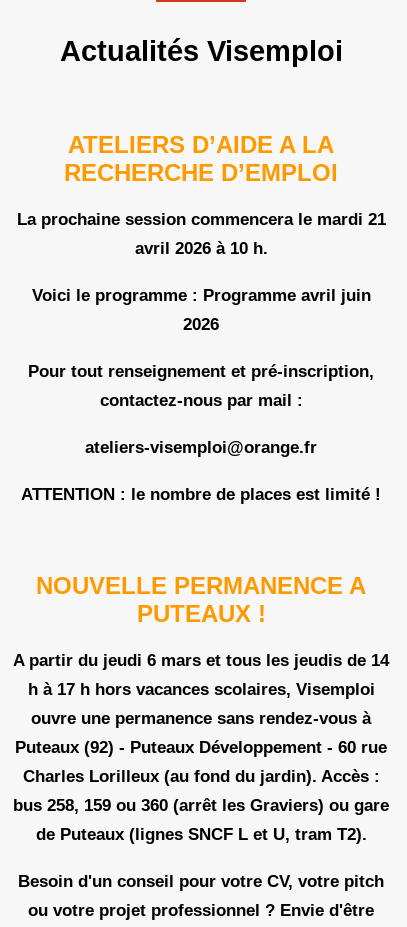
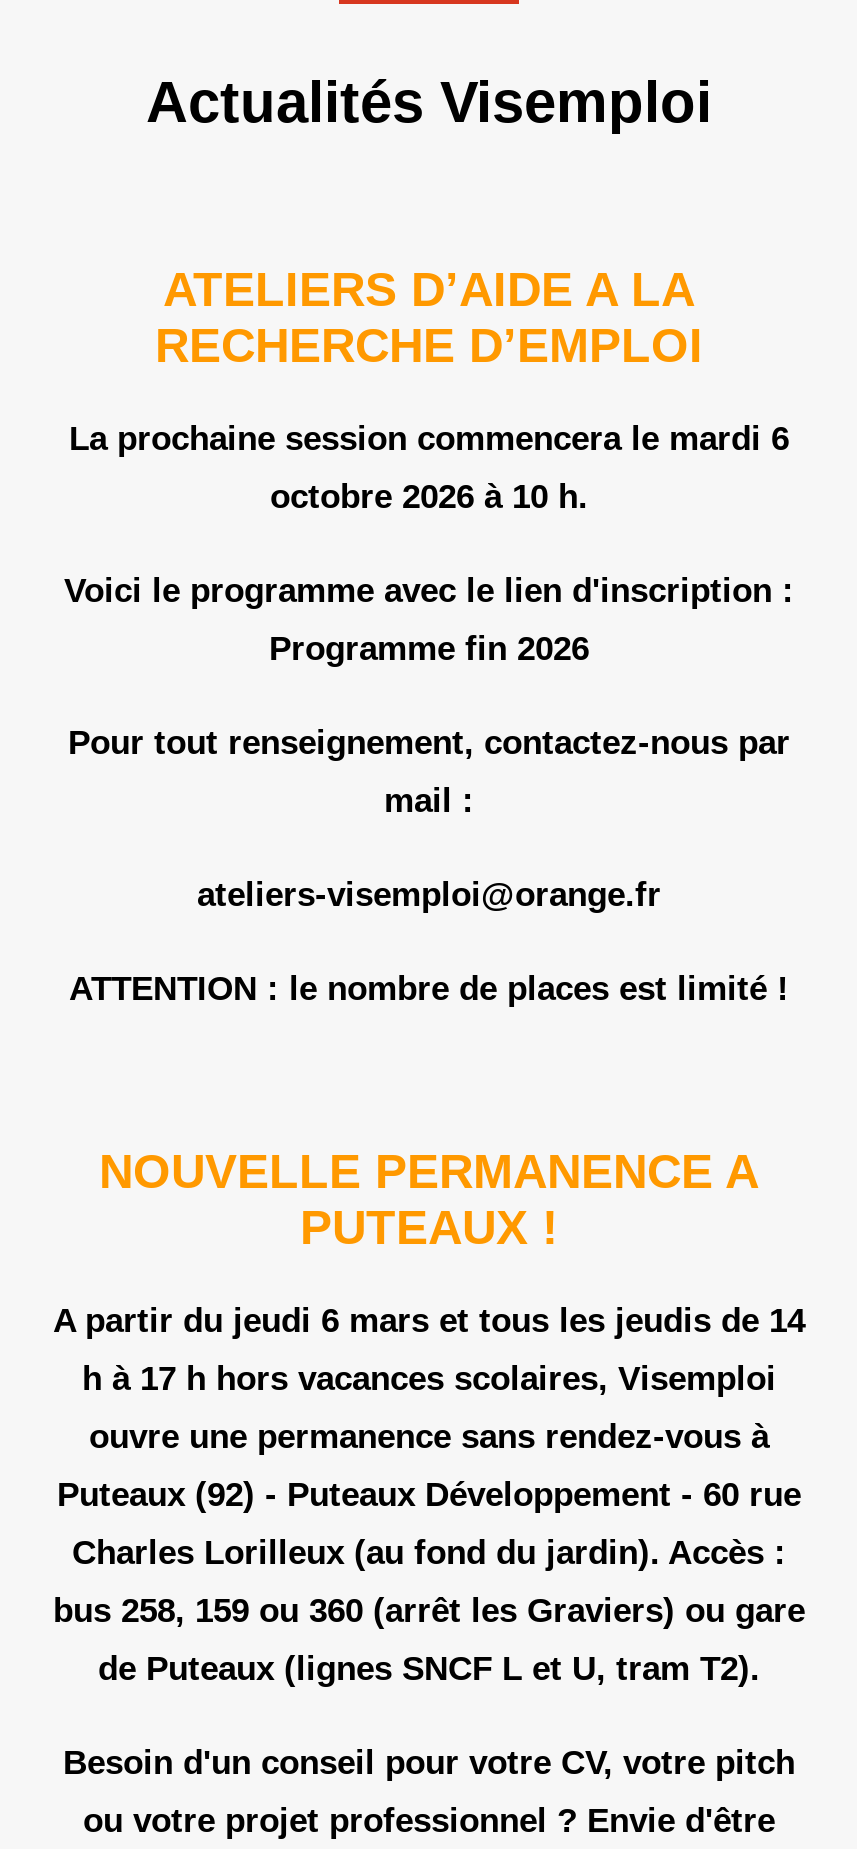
[16,210,385,229] La prochaine session commencera le mardi 21 -> [69,420,789,458] La prochaine session commencera le mardi 6
[134,239,267,258] avril 2026 à 10 h. -> [270,478,588,516] octobre 2026 à 10 h.
[31,286,370,305] Voici le programme : Programme avril juin -> [64,572,794,610] Voici le programme avec le lien d'inscription :
[183,315,219,334] 2026 -> [269,630,589,668] Programme fin 2026
[28,362,374,381] Pour tout renseignement et pré-inscription, -> [68,724,790,762] Pour tout renseignement, contactez-nous par
[99,391,302,410] contactez-nous par mail : -> [384,782,474,820] mail :

